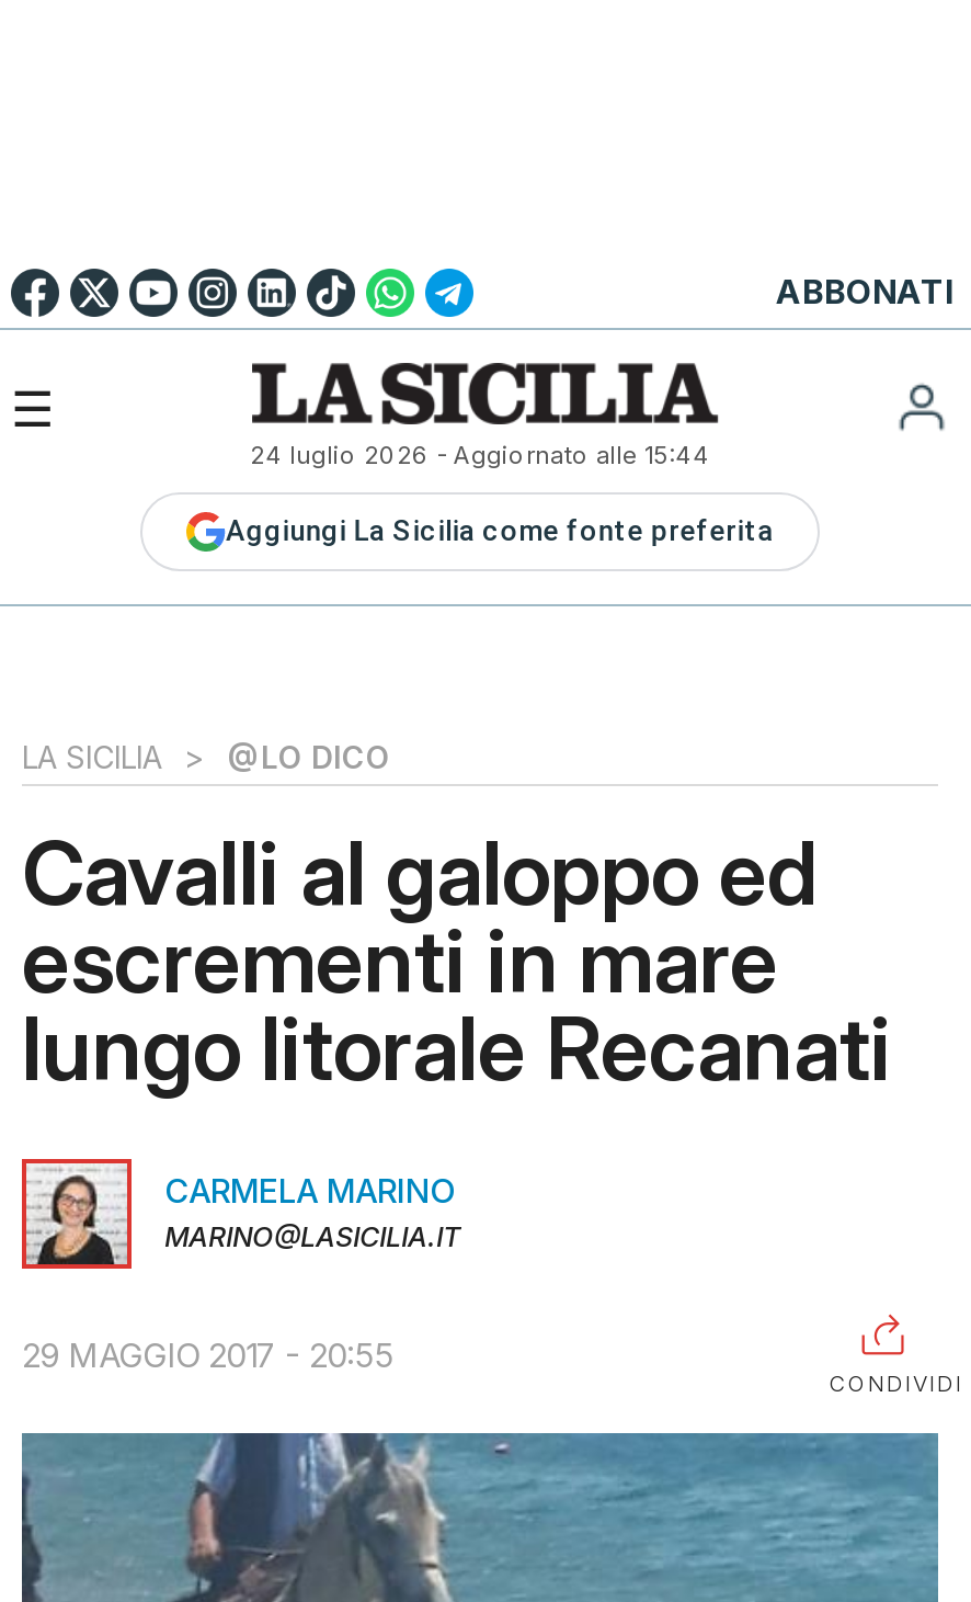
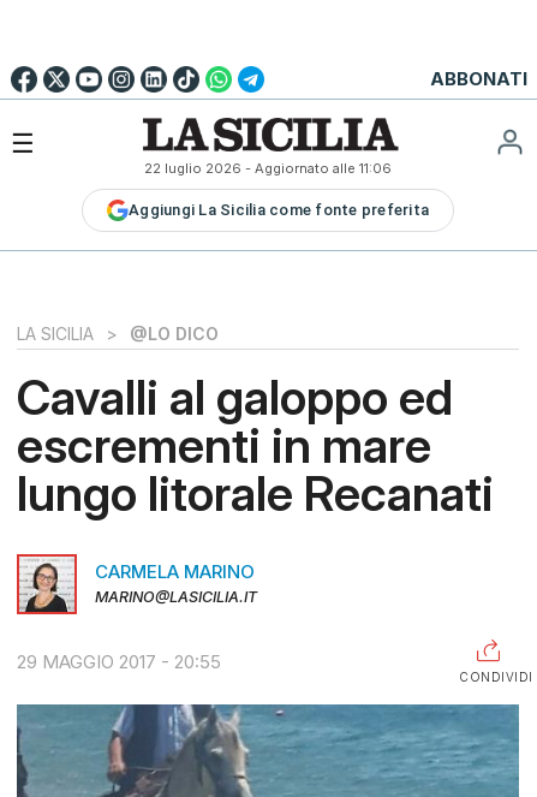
[250,439,710,469] 24 luglio 2026 - Aggiornato alle 15:44 -> [144,159,392,176] 22 luglio 2026 - Aggiornato alle 11:06

